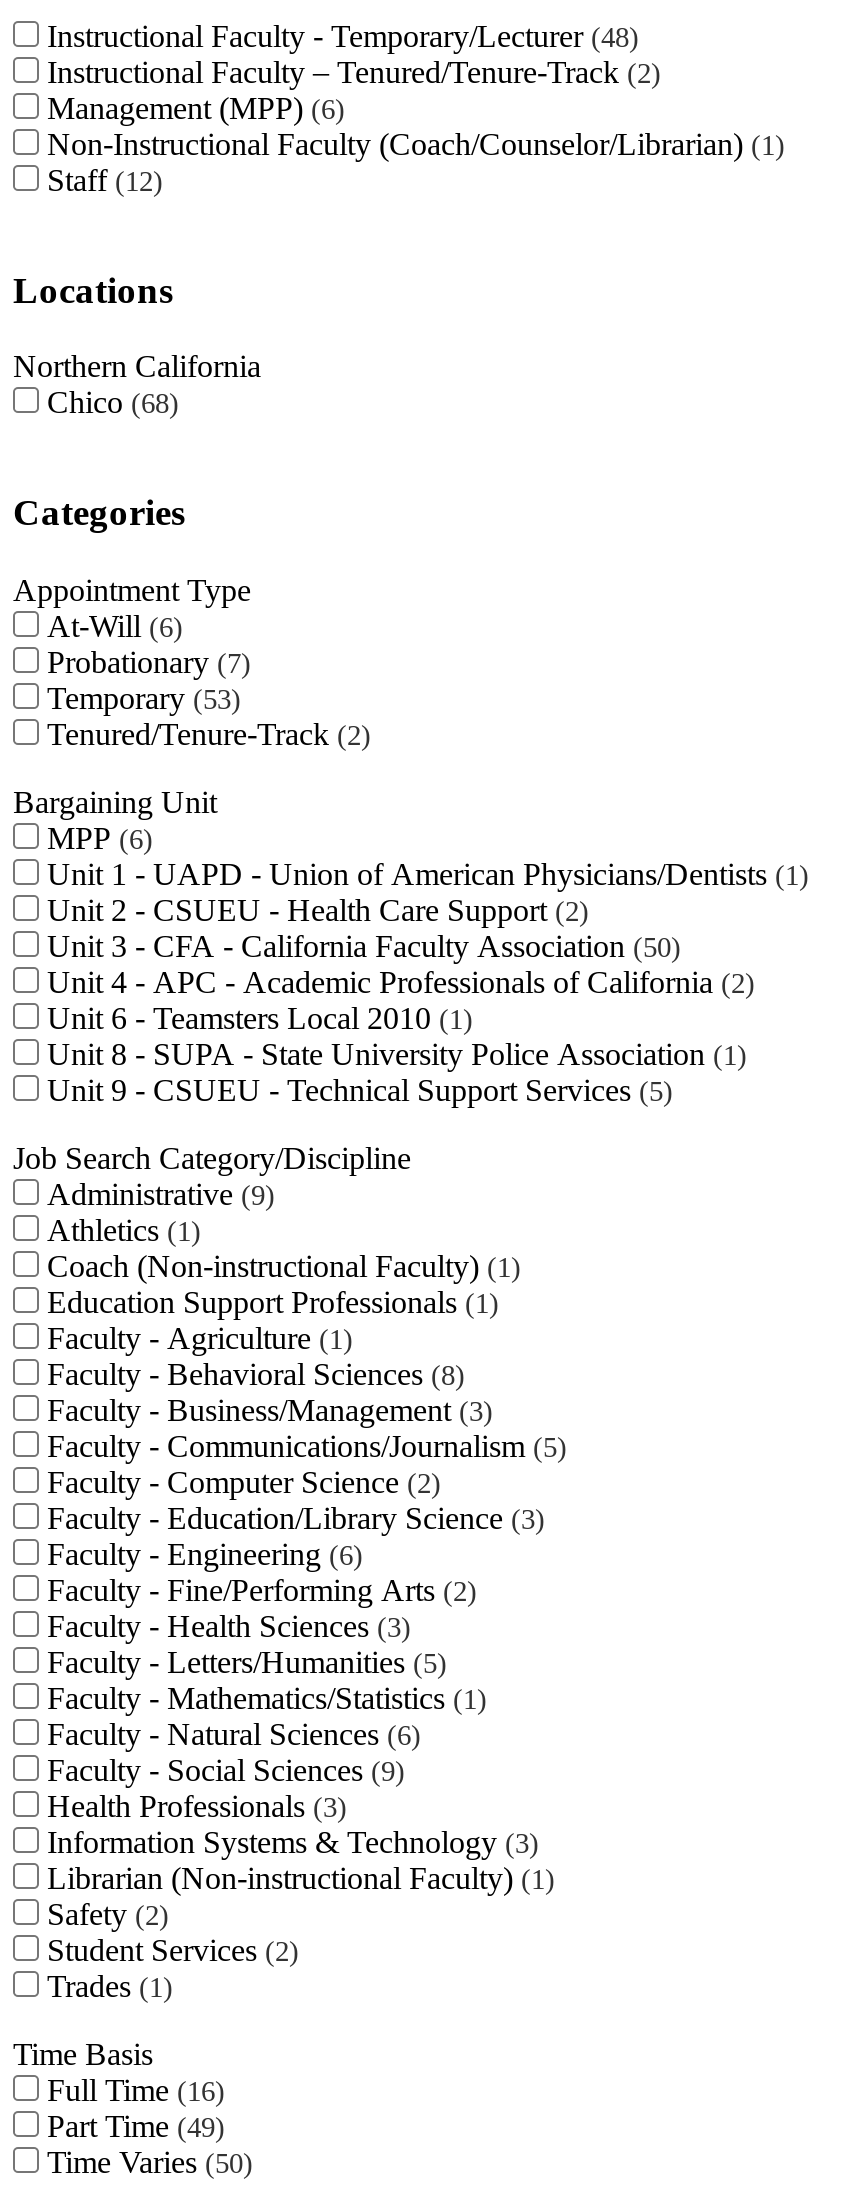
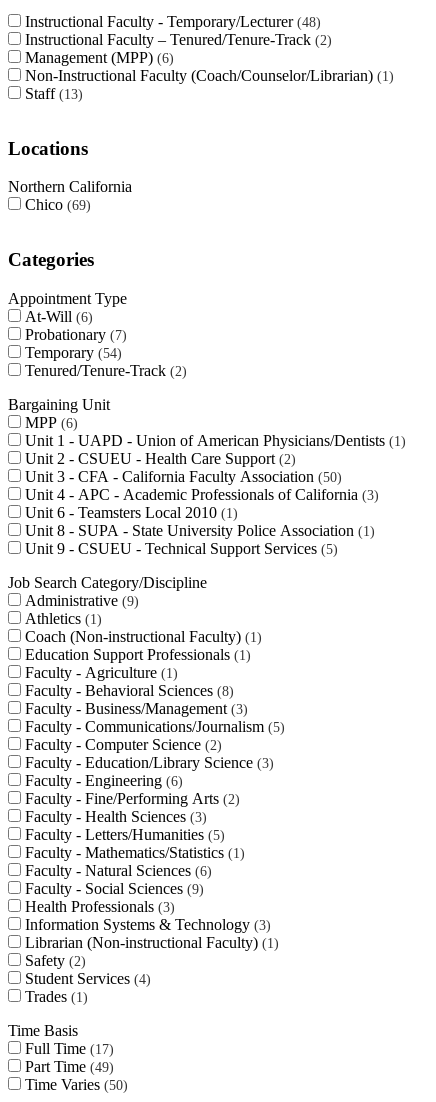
[47,163,153,197] Staff 12 -> [25,85,78,102] Staff 13
[47,386,169,420] Chico 68 -> [25,196,86,213] Chico 69
[47,681,231,715] Temporary 53 -> [25,344,117,361] Temporary 54
[47,965,745,999] Unit 4 - APC - Academic Professionals of California 2 -> [25,486,374,503] Unit 4 - APC - Academic Professionals of California 3
[47,1933,289,1967] Student Services 2 -> [25,970,146,987] Student Services 4
[47,2073,215,2107] Full Time 16 -> [25,1040,109,1057] Full Time 17

